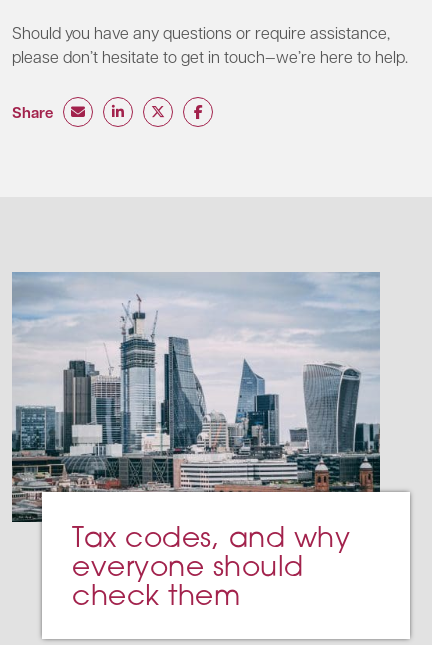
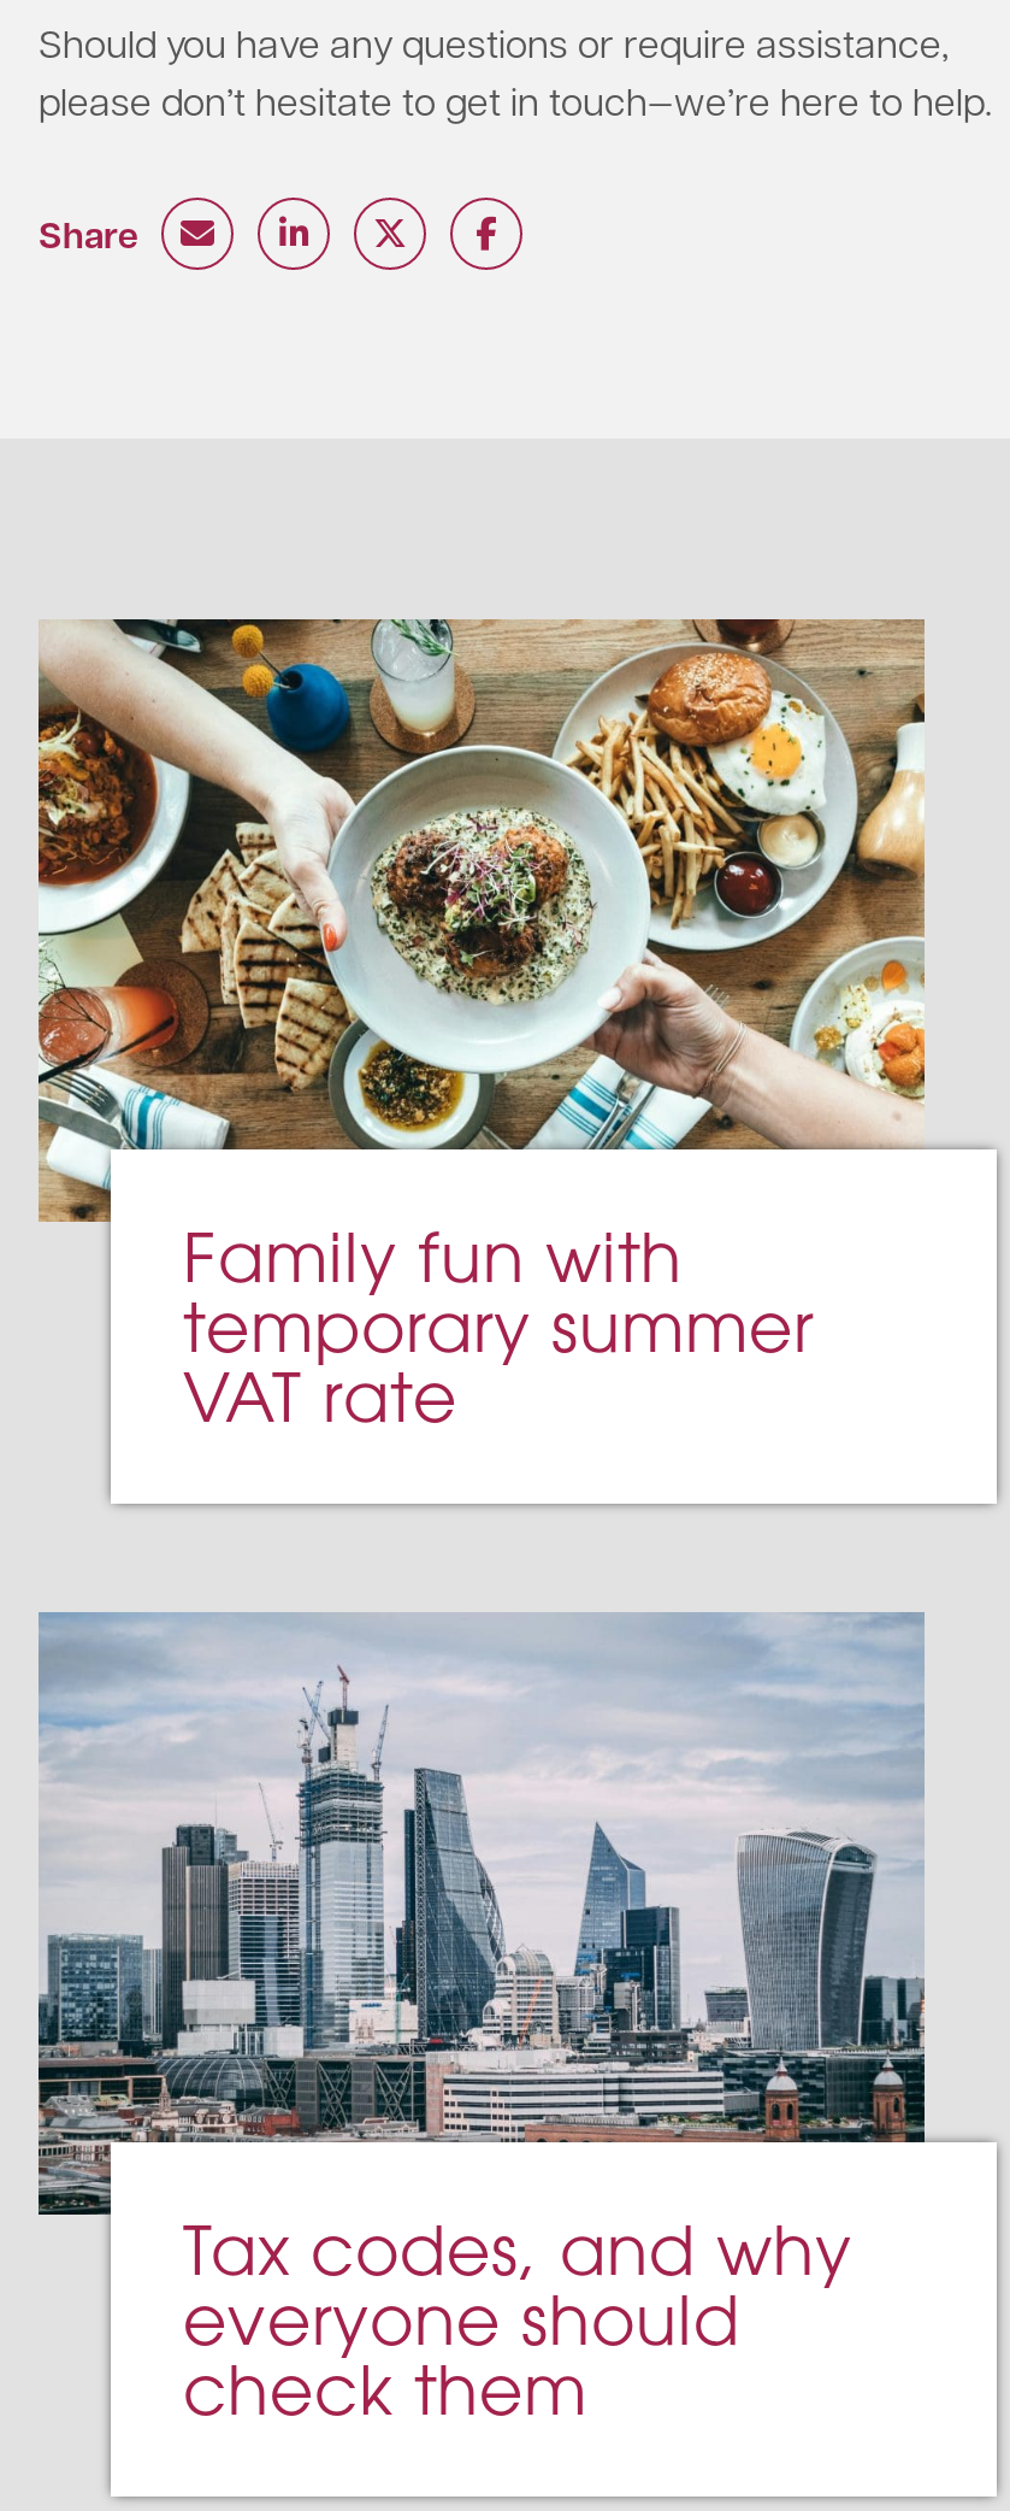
none -> [36,617,927,1437] [image] | Family fun with | temporary summer | VAT rate

